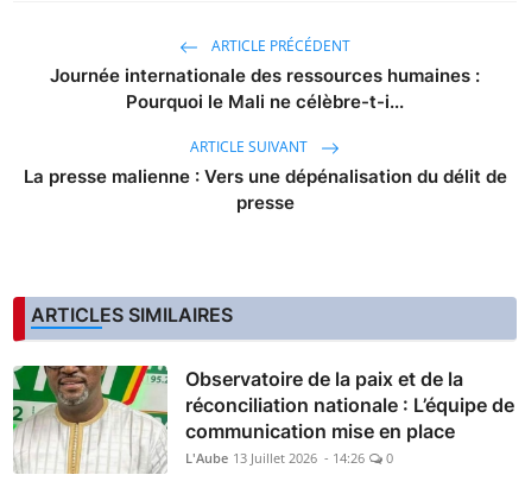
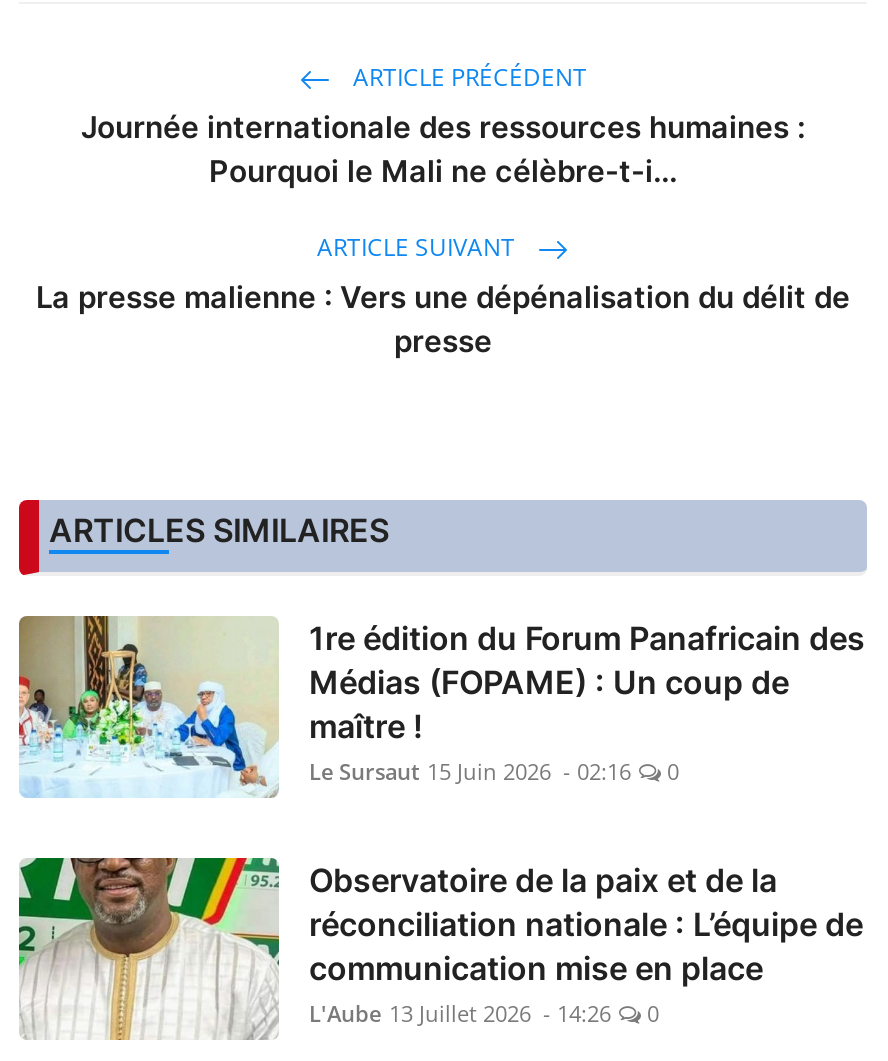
none -> [17,614,865,798] [image] | 1re édition du Forum Panafricain des | Médias (FOPAME) : Un coup de | maître ! | Le Sursaut 15 Juin 2026 - 02:16 | 0

